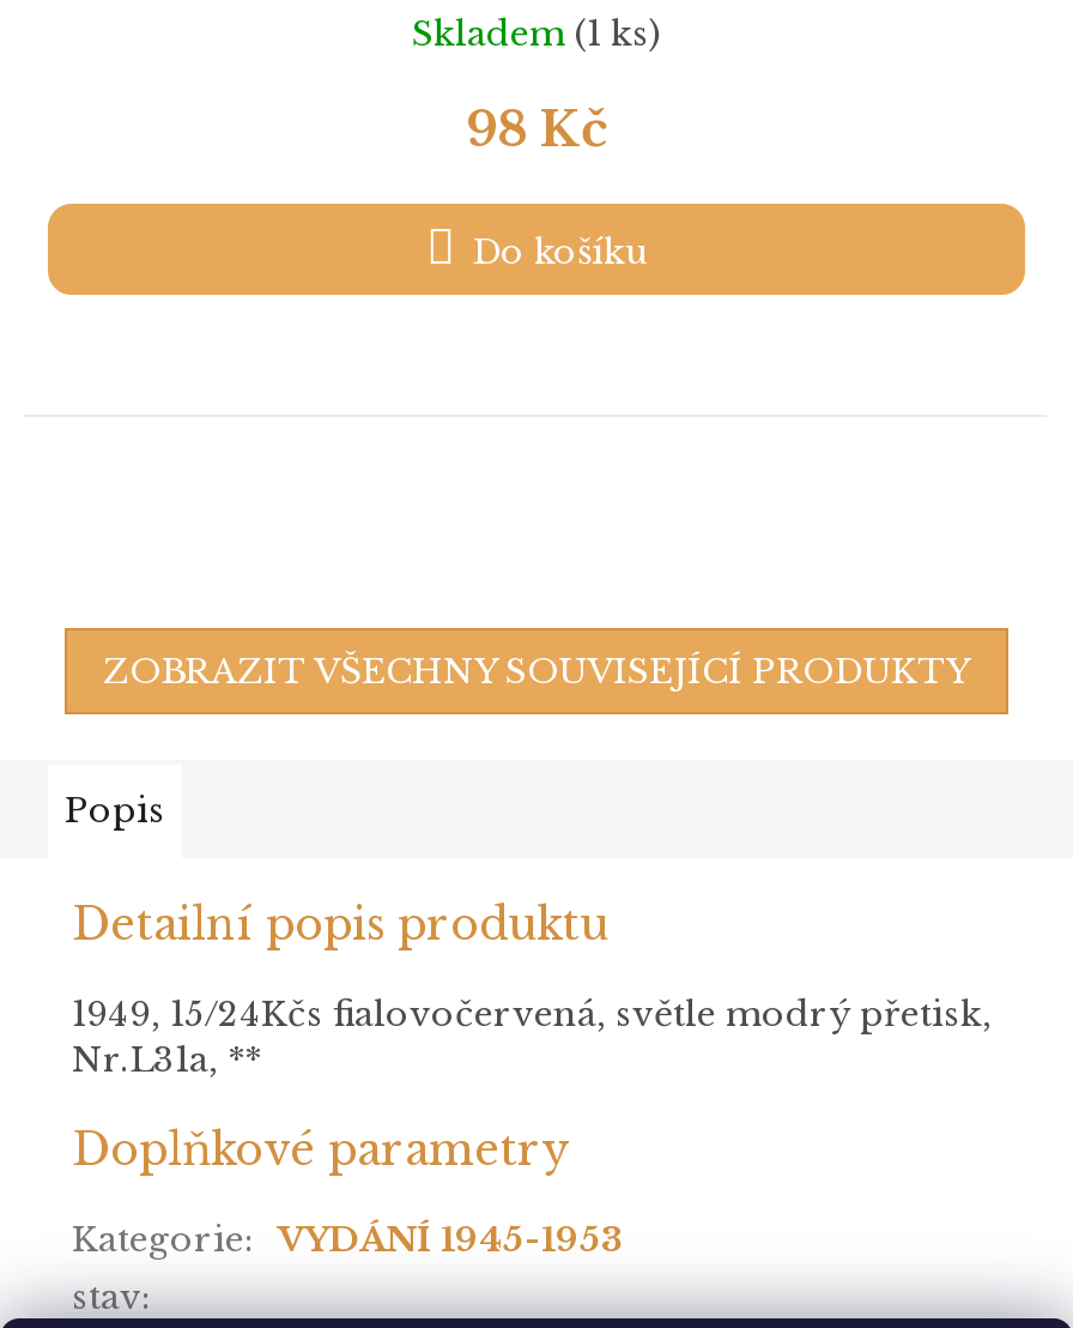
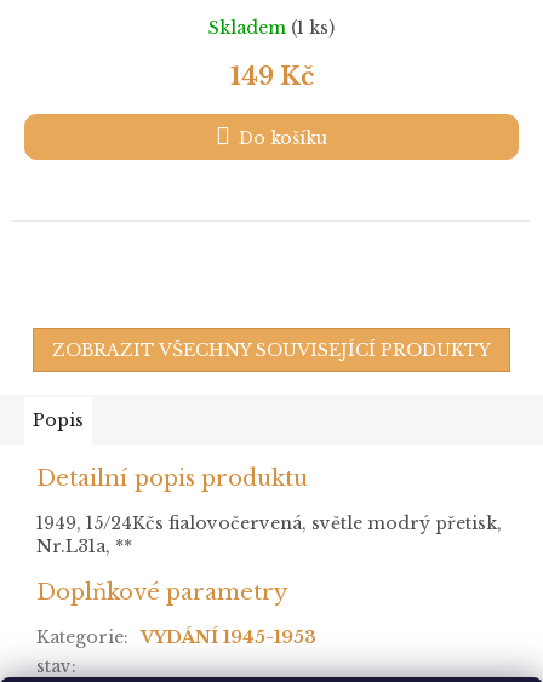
[466,101,607,158] 98 Kč -> [230,62,313,91] 149 Kč

